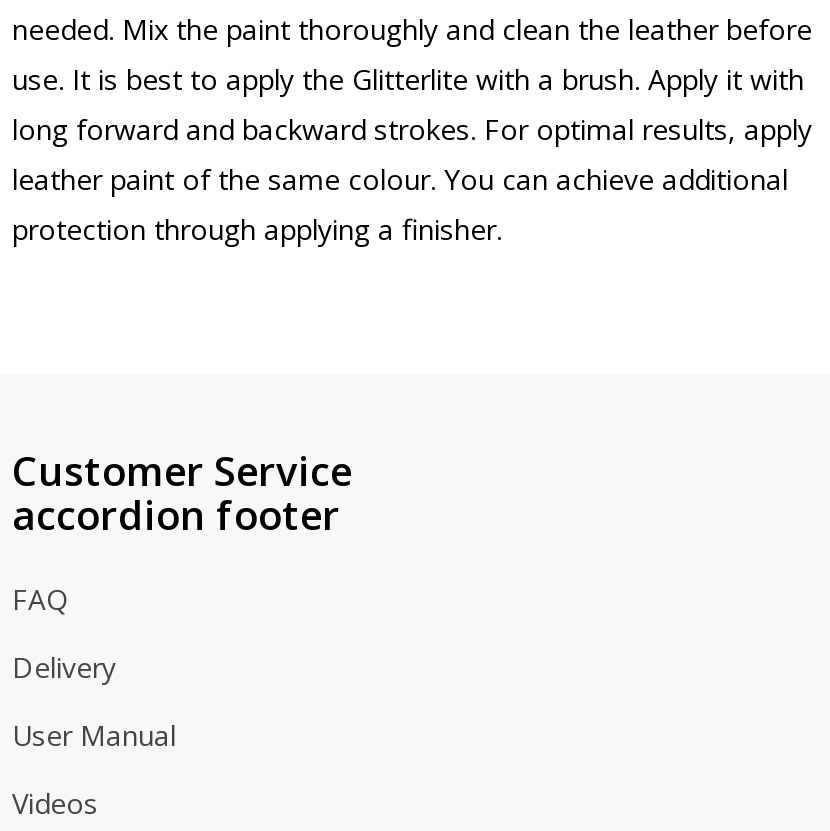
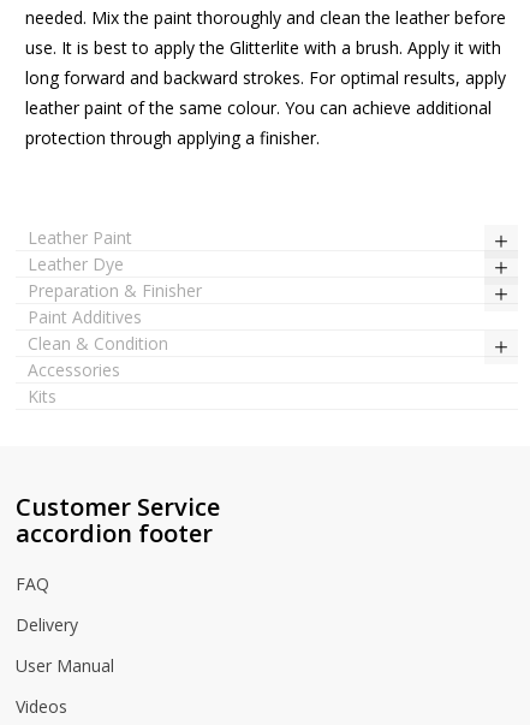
none -> [28,225,202,407] Leather Paint | Leather Dye | Preparation & Finisher | Paint Additives | Clean & Condition | Accessories | Kits

